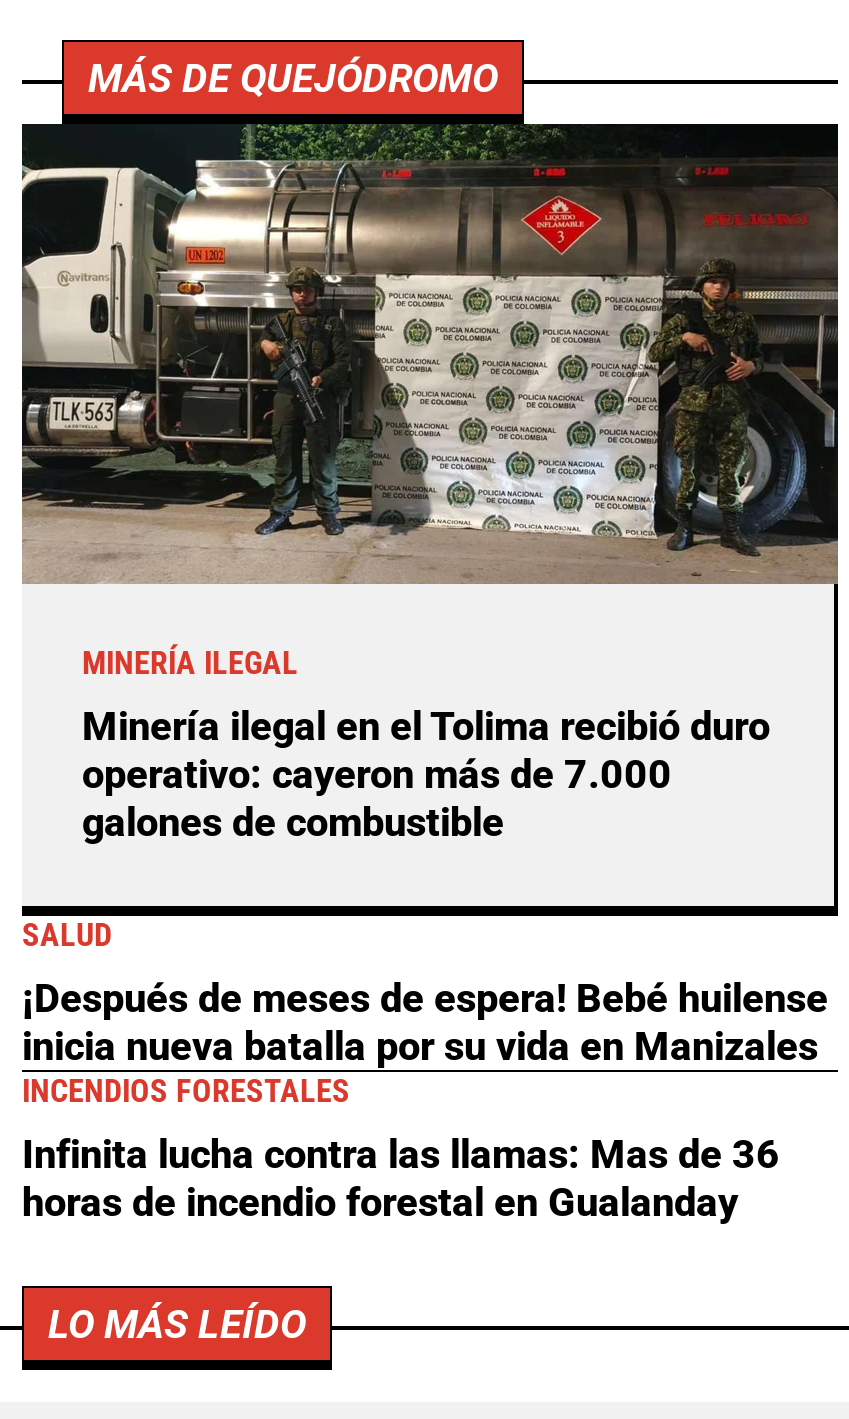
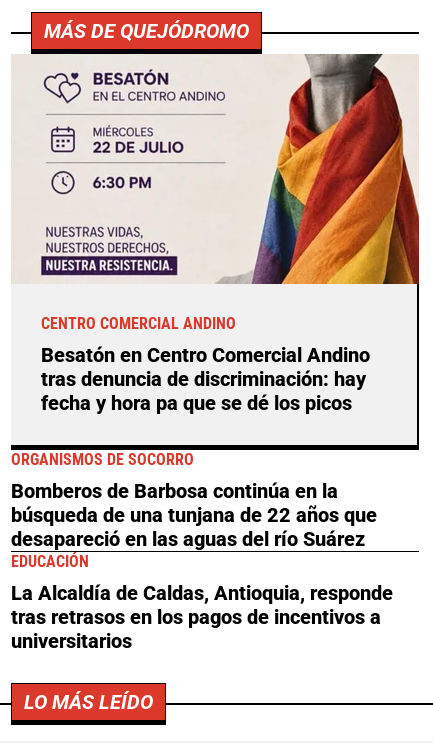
[20,122,840,847] [image] | MINERÍA ILEGAL | Minería ilegal en el Tolima recibió duro | operativo: cayeron más de 7.000 | galones de combustible -> [11,53,420,414] [image] | CENTRO COMERCIAL ANDINO | Besatón en Centro Comercial Andino | tras denuncia de discriminación: hay | fecha y hora pa que se dé los picos
[22,917,828,1227] SALUD | ¡Después de meses de espera! Bebé huilense | inicia nueva batalla por su vida en Manizales | INCENDIOS FORESTALES | Infinita lucha contra las llamas: Mas de 36 | horas de incendio forestal en Gualanday -> [11,449,393,652] ORGANISMOS DE SOCORRO | Bomberos de Barbosa continúa en la | búsqueda de una tunjana de 22 años que | desapareció en las aguas del río Suárez | EDUCACIÓN | La Alcaldía de Caldas, Antioquia, responde | tras retrasos en los pagos de incentivos a | universitarios

